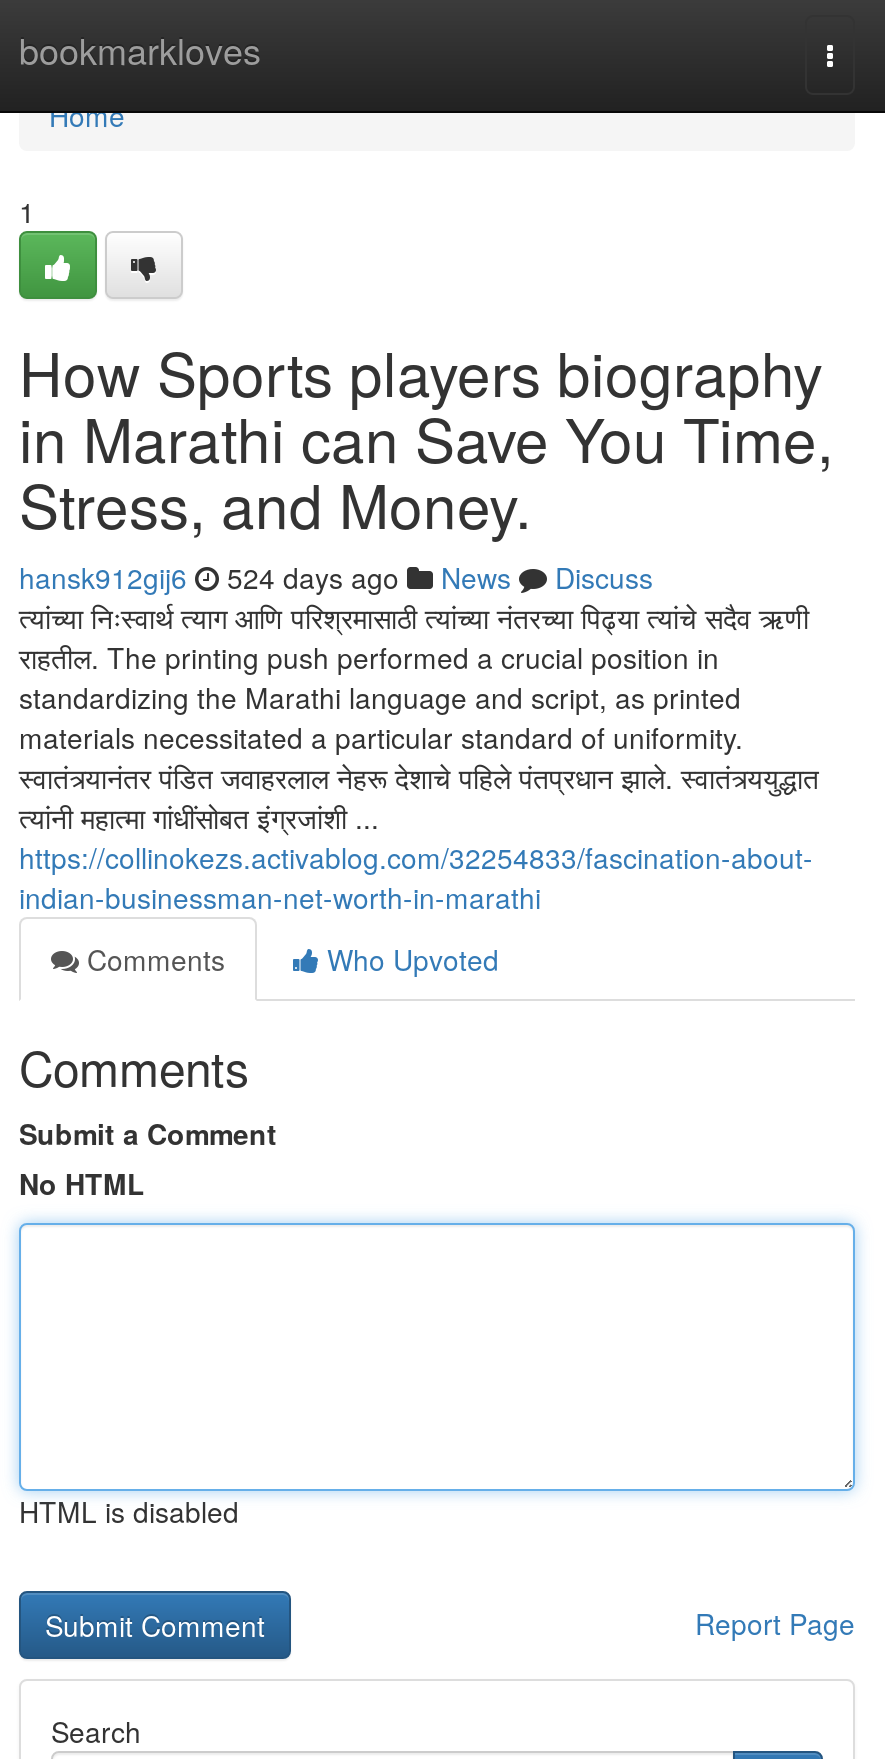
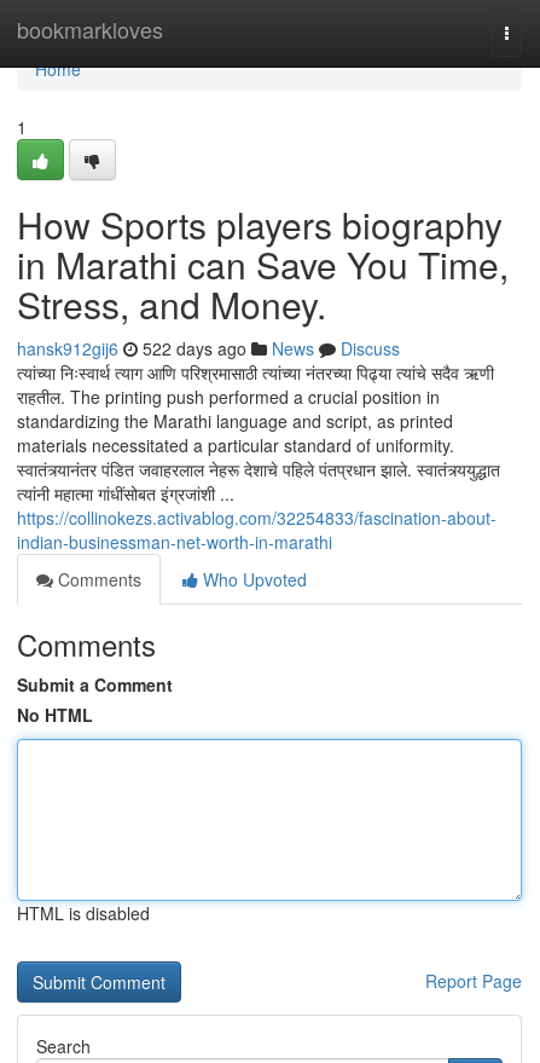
[19,557,653,597] hansk912gij6 524 days ago News Discuss -> [17,336,400,360] hansk912gij6 522 days ago News Discuss

